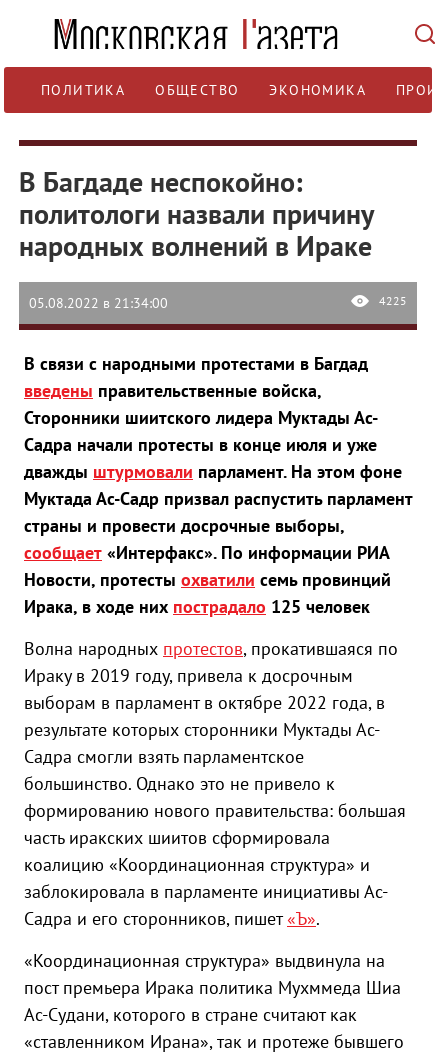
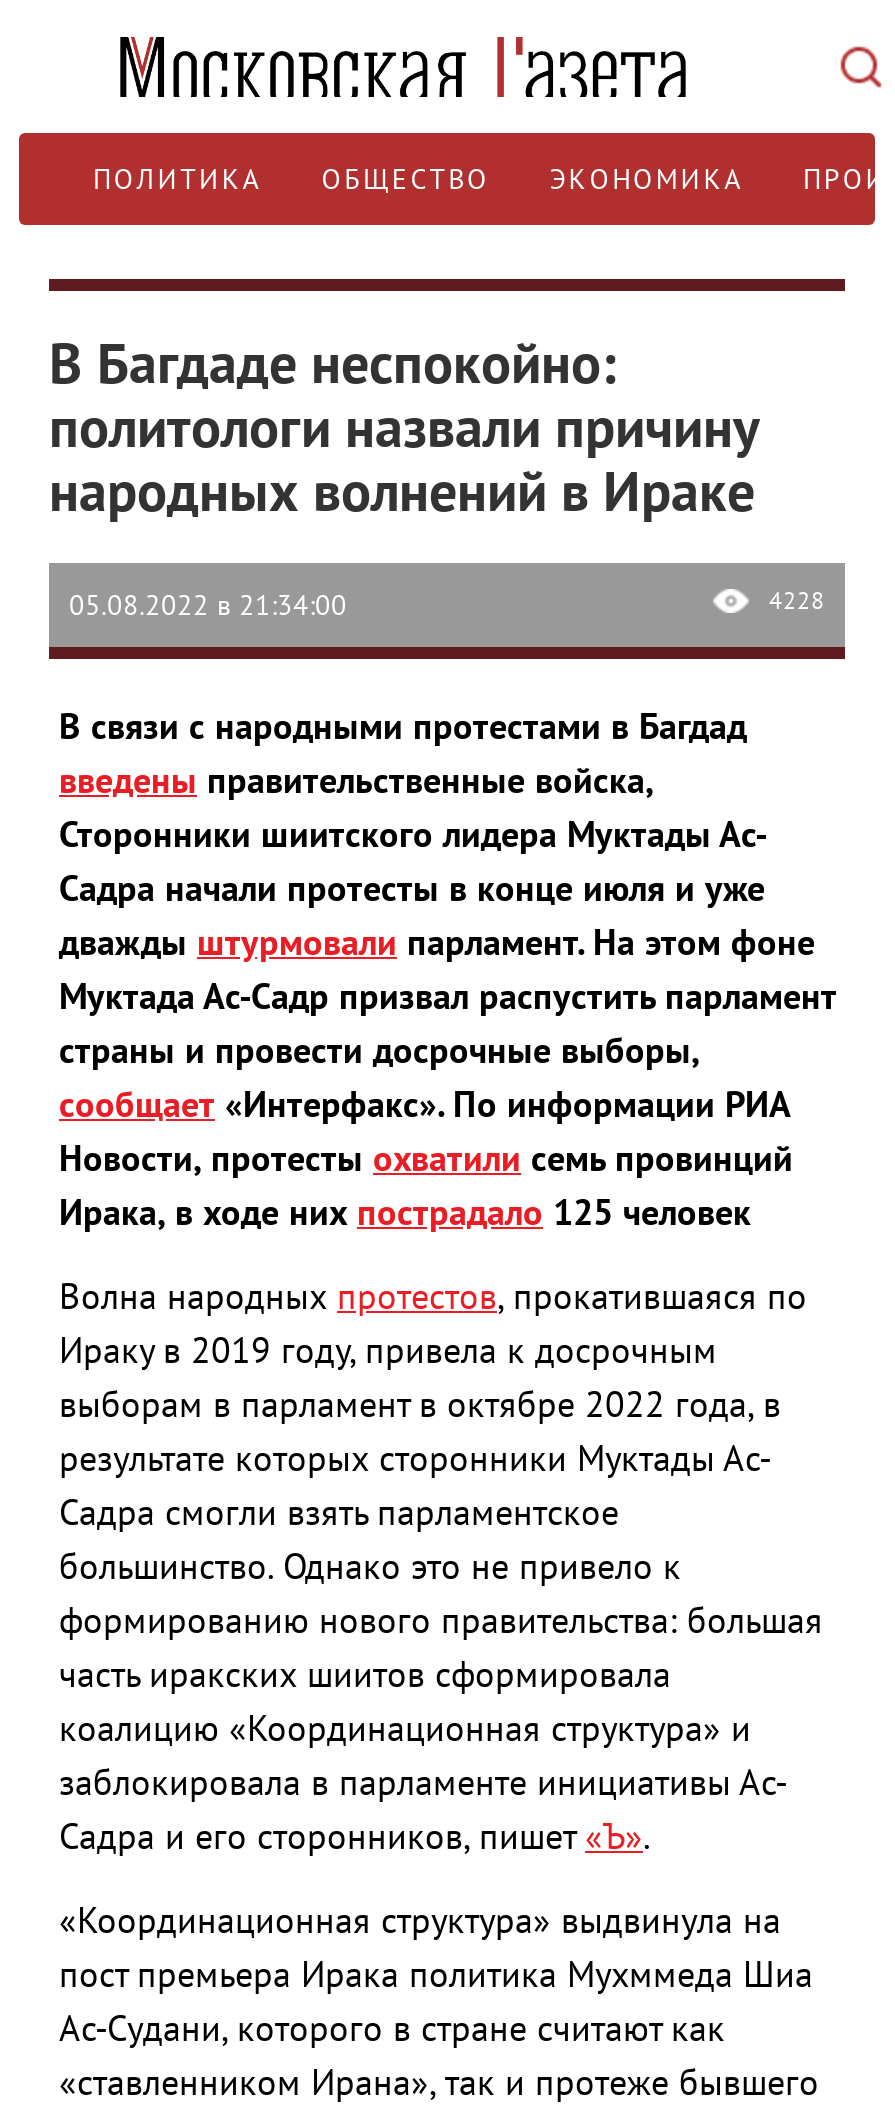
[379,293,407,308] 4225 -> [769,585,825,615] 4228

